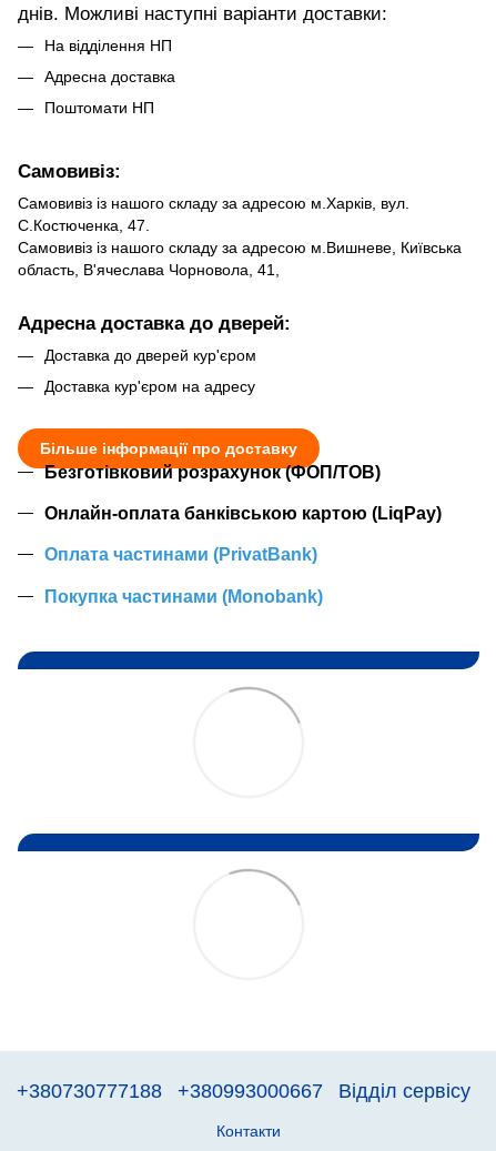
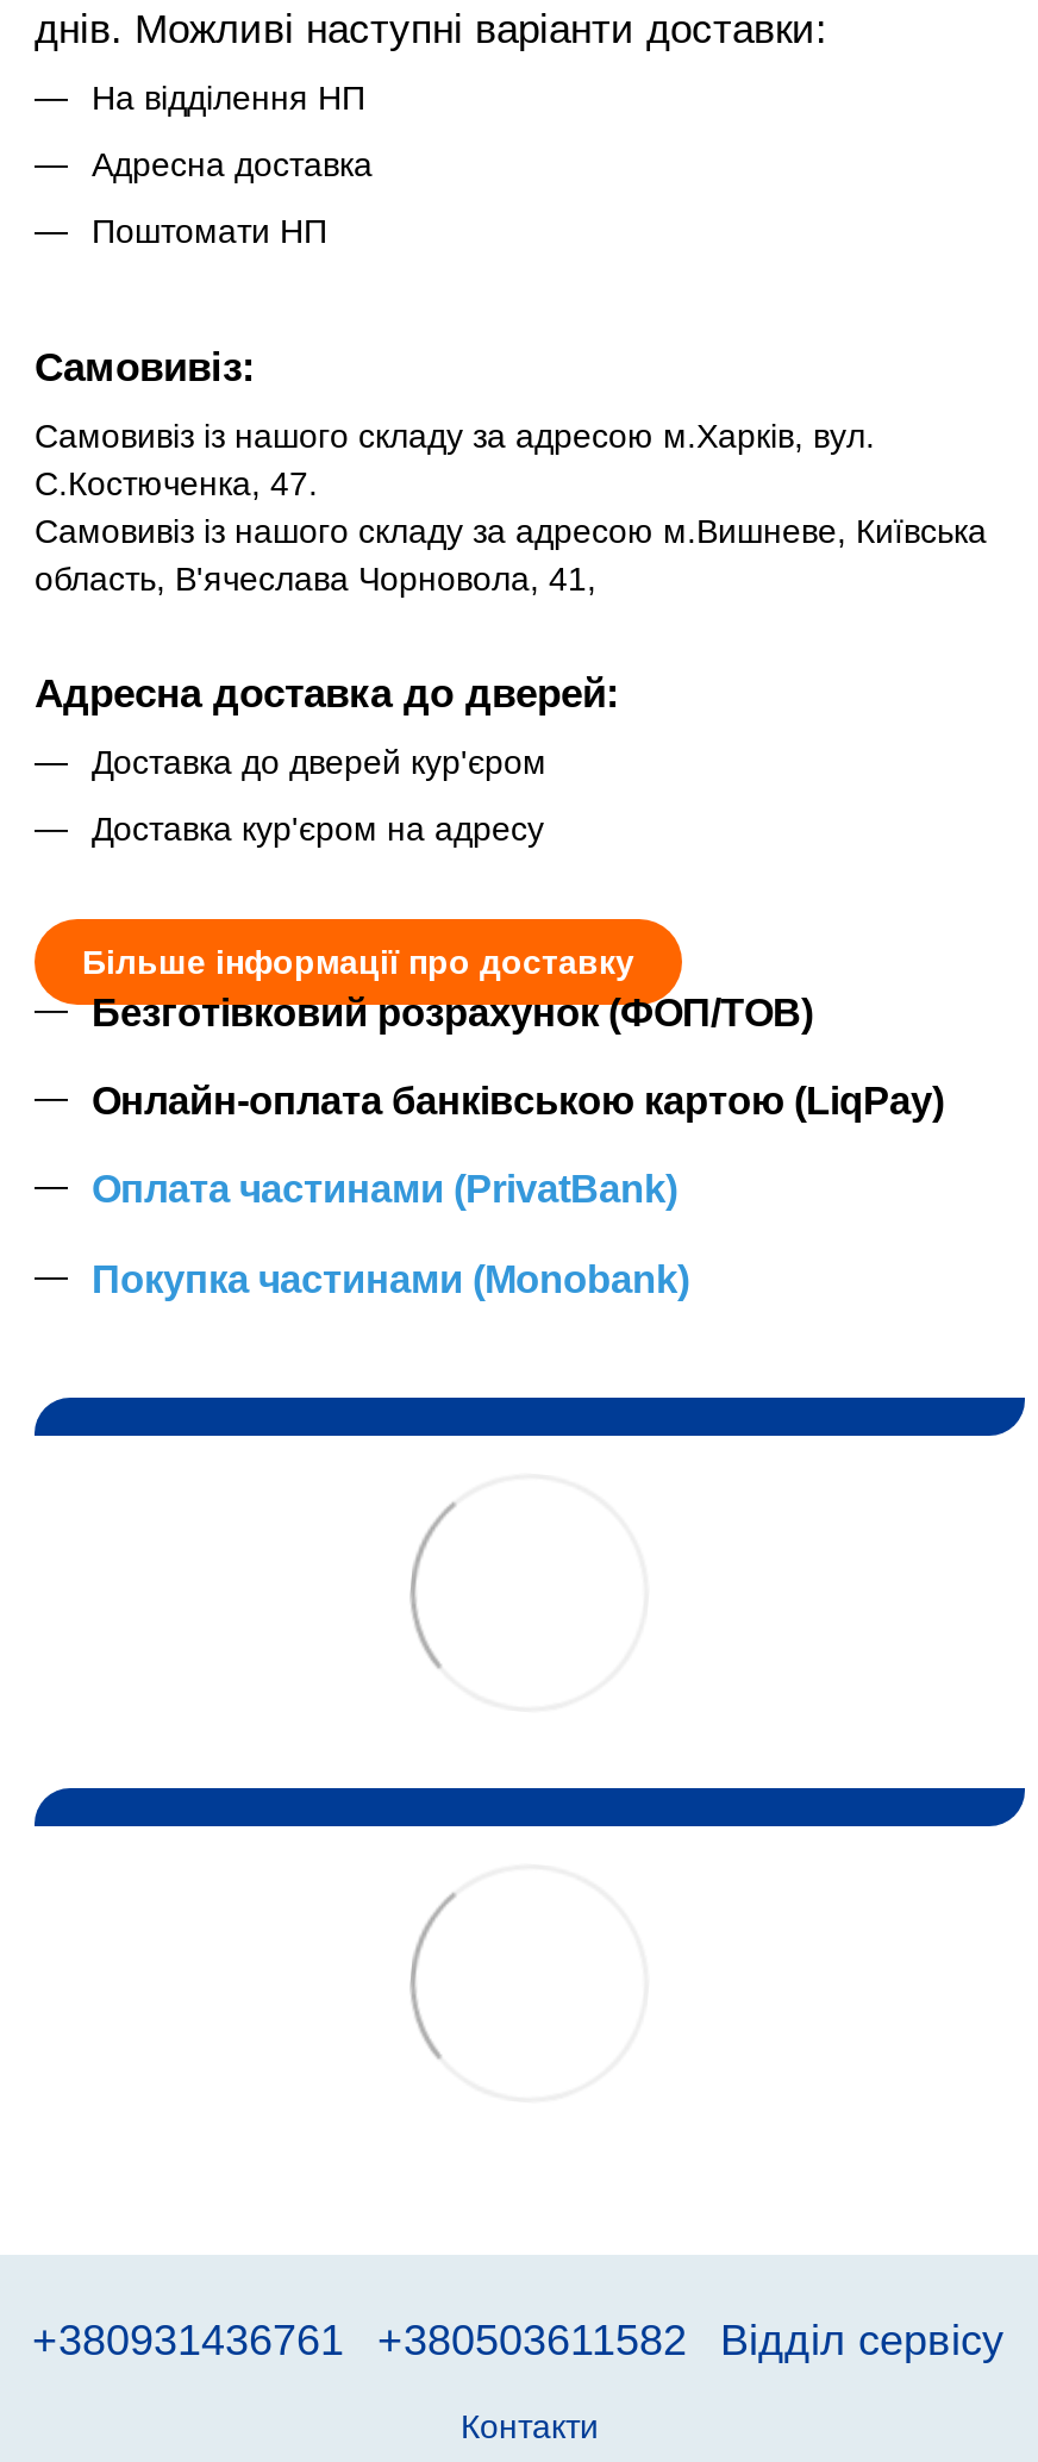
[16,1080,161,1102] +380730777188 -> [32,2317,344,2364] +380931436761
[177,1080,322,1102] +380993000667 -> [377,2317,687,2364] +380503611582

